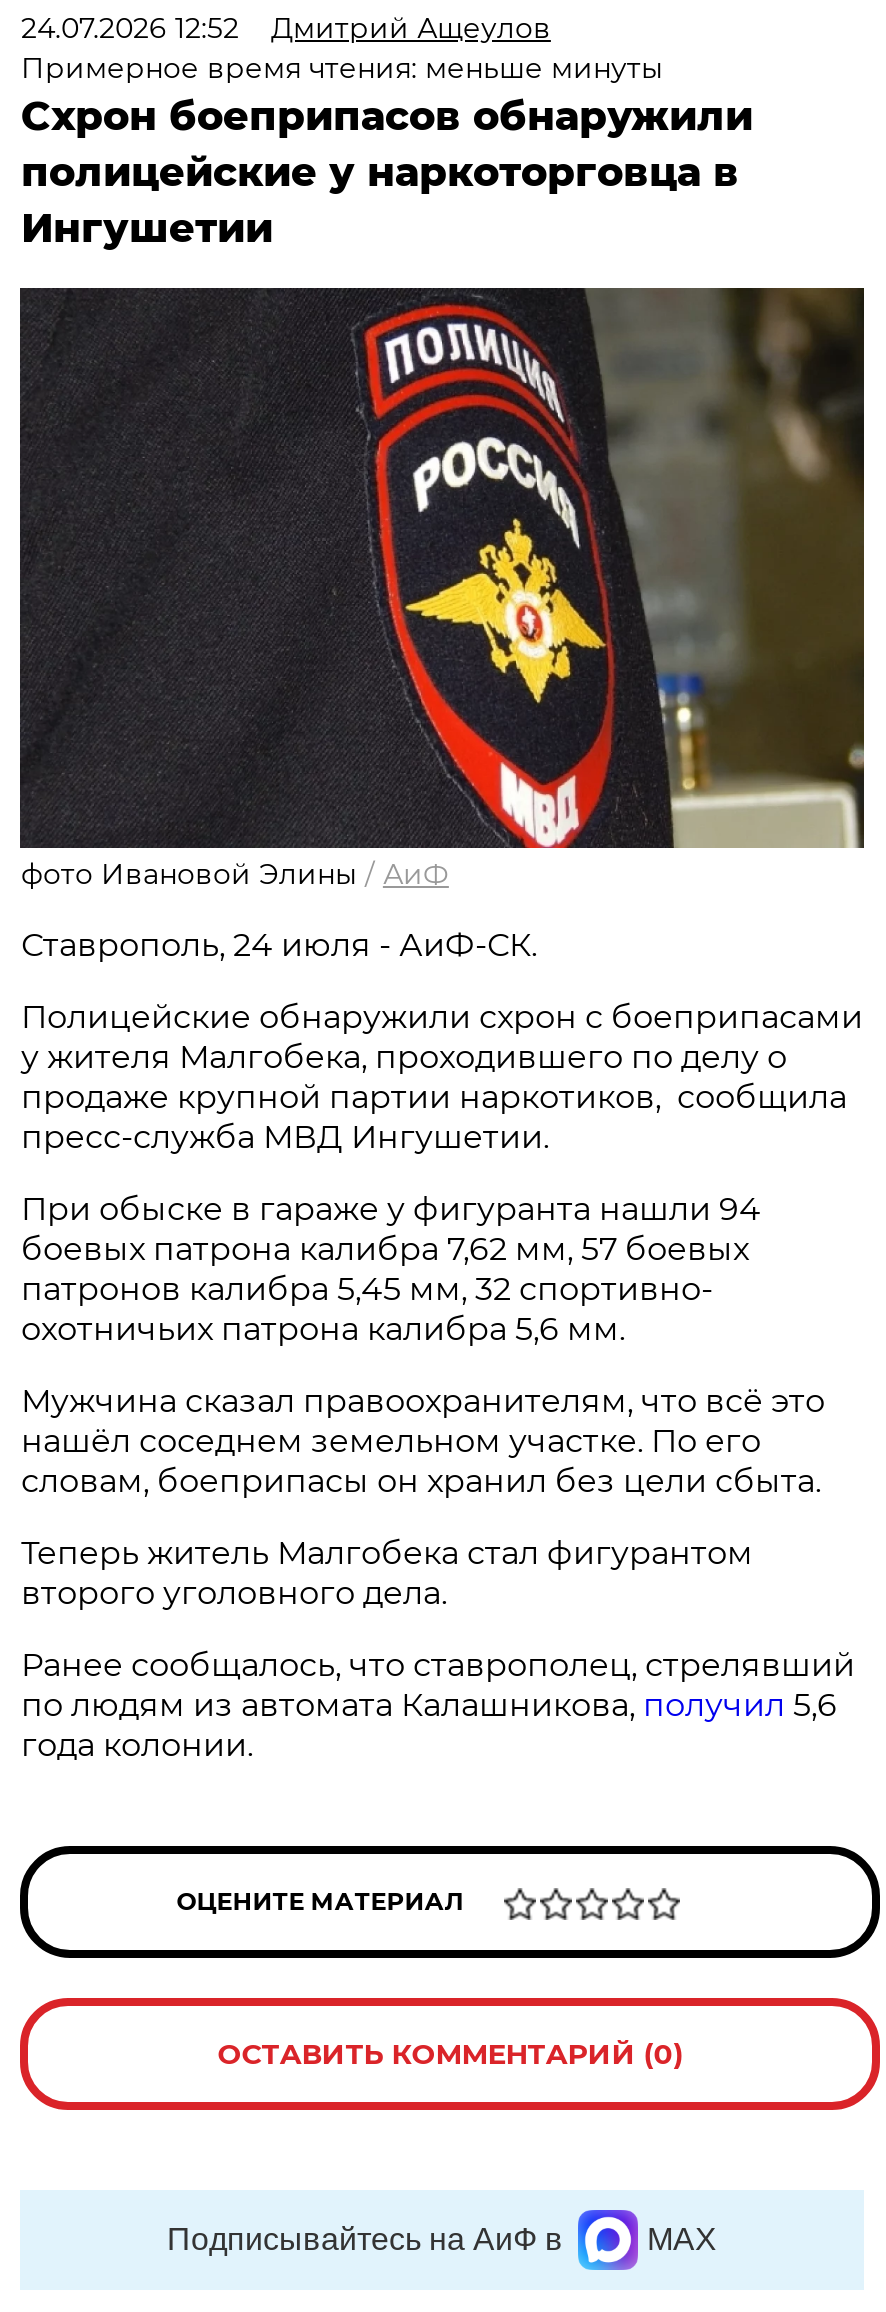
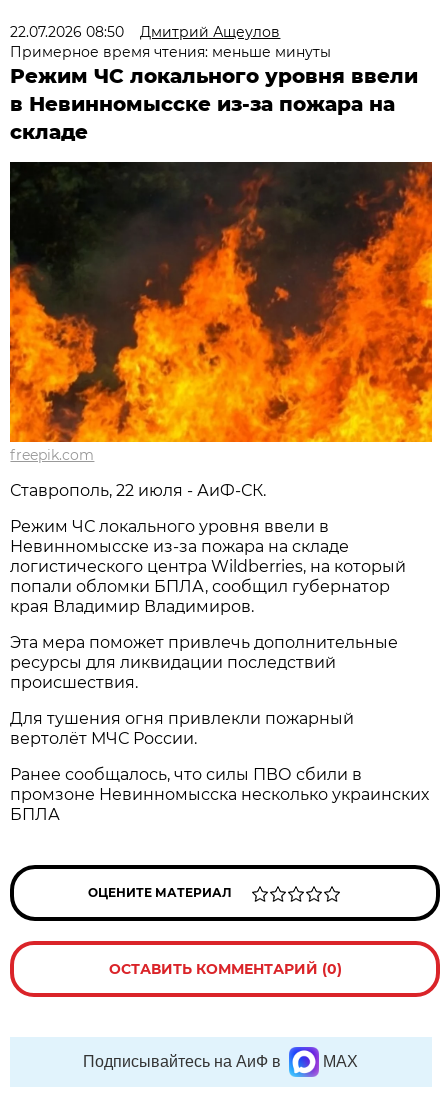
[21,10,551,46] 24.07.2026 12:52 Дмитрий Ащеулов -> [10,23,280,41] 22.07.2026 08:50 Дмитрий Ащеулов
[21,92,753,252] Схрон боеприпасов обнаружили | полицейские у наркоторговца в | Ингушетии -> [10,64,418,144] Режим ЧС локального уровня ввели | в Невинномысске из-за пожара на | складе
[18,308,866,1764] [image] | фото Ивановой Элины / АиФ | Ставрополь, 24 июля - АиФ-СК. | Полицейские обнаружили схрон с боеприпасами | у жителя Малгобека, проходившего по делу о | продаже крупной партии наркотиков, сообщила | пресс-служба МВД Ингушетии. | При обыске в гараже у фигуранта нашли 94 | боевых патрона калибра 7,62 мм, 57 боевых | патронов калибра 5,45 мм, 32 спортивно- | охотничьих патрона калибра 5,6 мм. | Мужчина сказал правоохранителям, что всё это | нашёл соседнем земельном участке. По его | словам, боеприпасы он хранил без цели сбыта. | Теперь житель Малгобека стал фигурантом | второго уголовного дела. | Ранее сообщалось, что ставрополец, стрелявший | по людям из автомата Калашникова, получил 5,6 | года колонии. -> [9,162,433,824] [image] | freepik.com | Ставрополь, 22 июля - АиФ-СК. | Режим ЧС локального уровня ввели в | Невинномысске из-за пожара на складе | логистического центра Wildberries, на который | попали обломки БПЛА, сообщил губернатор | края Владимир Владимиров. | Эта мера поможет привлечь дополнительные | ресурсы для ликвидации последствий | происшествия. | Для тушения огня привлекли пожарный | вертолёт МЧС России. | Ранее сообщалось, что силы ПВО сбили в | промзоне Невинномысска несколько украинских | БПЛА

